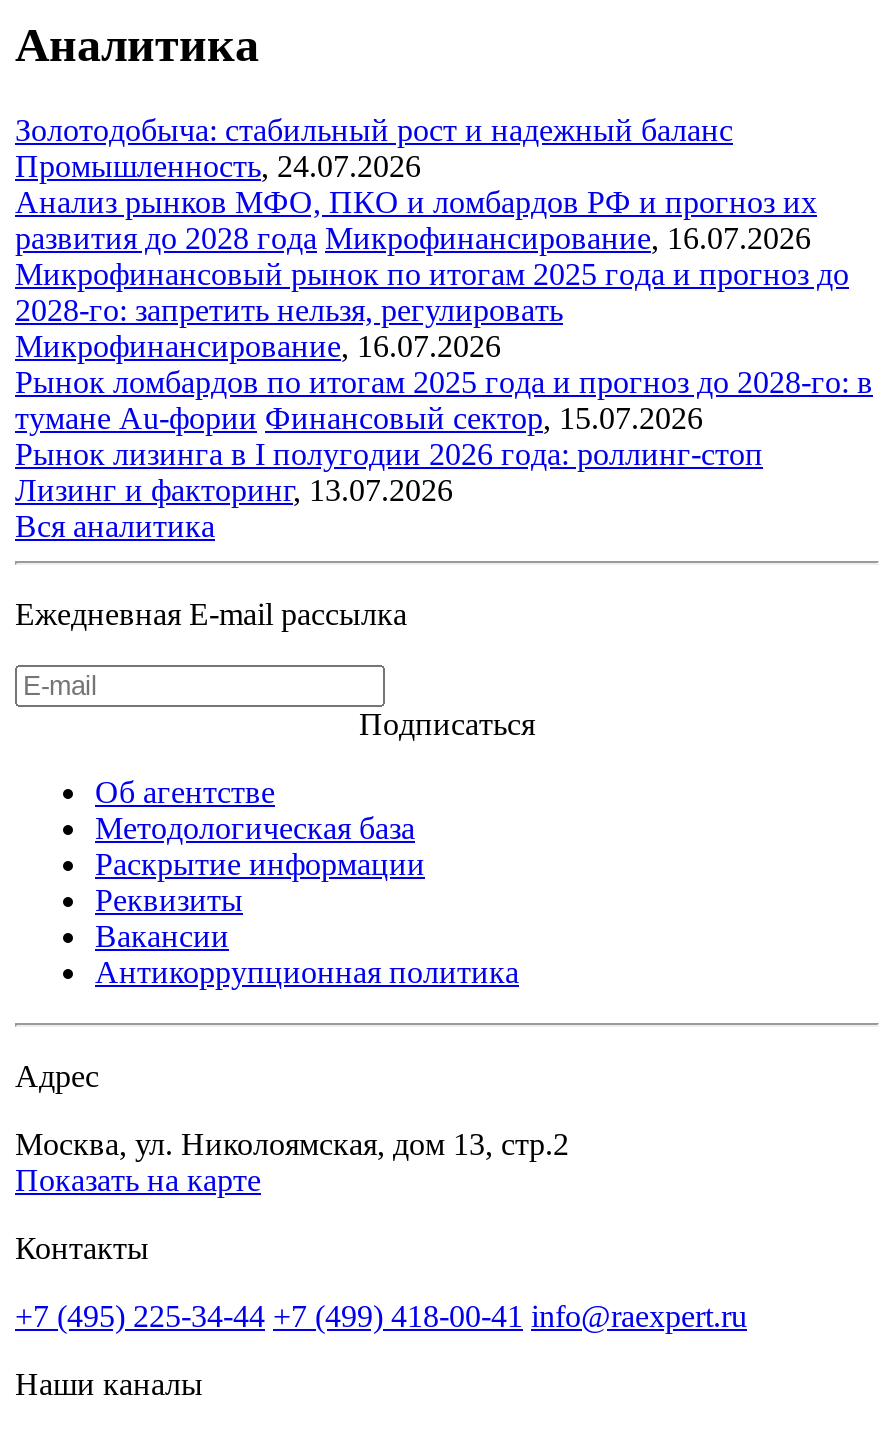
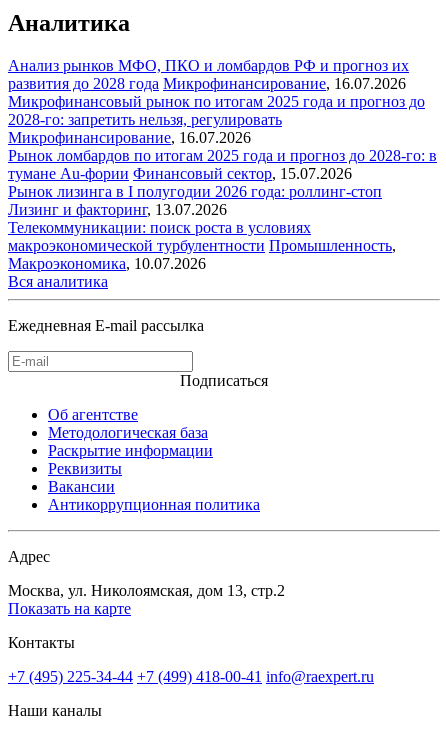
[15,113,733,183] Золотодобыча: стабильный рост и надежный баланс | Промышленность, 24.07.2026 -> none
moved [15,185,873,507] -> [8,57,437,218]: Анализ рынков МФО, ПКО и ломбардов РФ и прогноз их | развития до 2028 года Микрофинансирование, 16.07.2026 | Микрофинансовый рынок по итогам 2025 года и прогноз до | ... | Рынок лизинга в I полугодии 2026 года: роллинг-стоп | Лизинг и факторинг, 13.07.2026
none -> [8,219,396,272] Телекоммуникации: поиск роста в условиях | макроэкономической турбулентности Промышленность, | Макроэкономика, 10.07.2026

